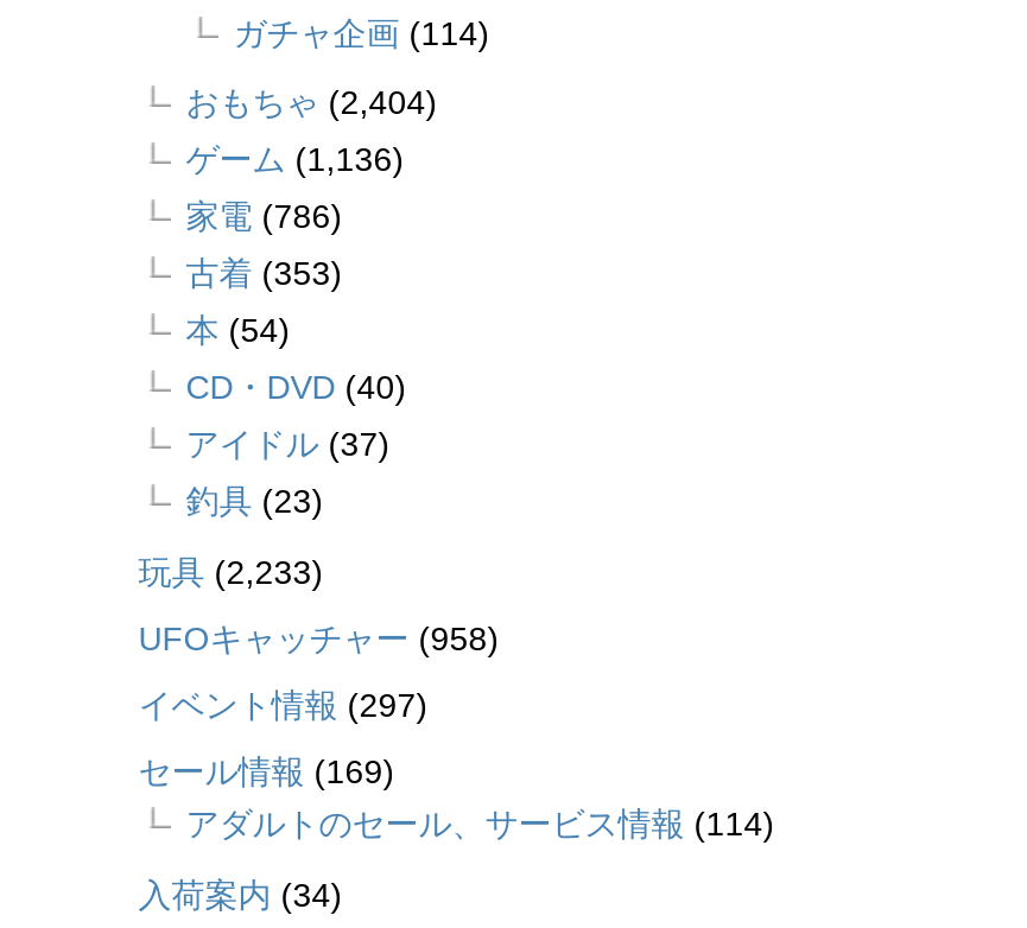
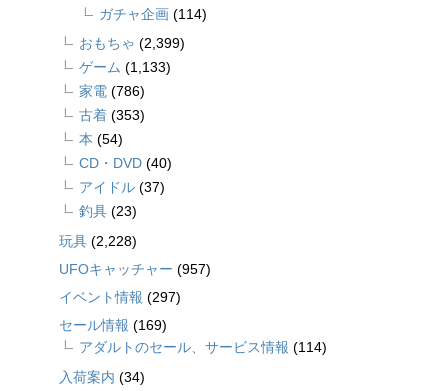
[186,83,437,121] おもちゃ(2,404) -> [79,35,185,51] おもちゃ(2,399)
[186,140,404,178] ゲーム(1,136) -> [79,59,171,75] ゲーム(1,133)
[138,553,323,591] 玩具(2,233) -> [59,233,137,249] 玩具(2,228)
[138,619,499,657] UFOキャッチャー(958) -> [59,261,211,277] UFOキャッチャー(957)

